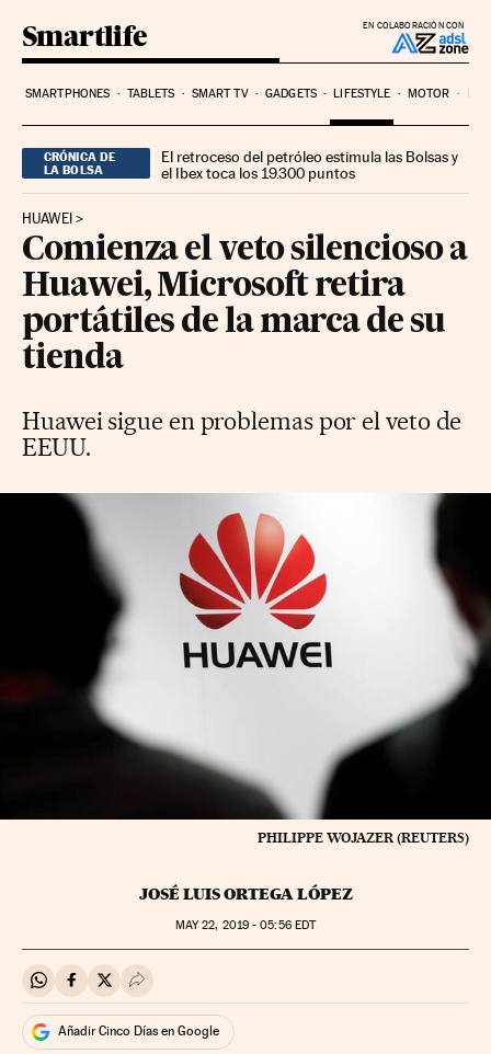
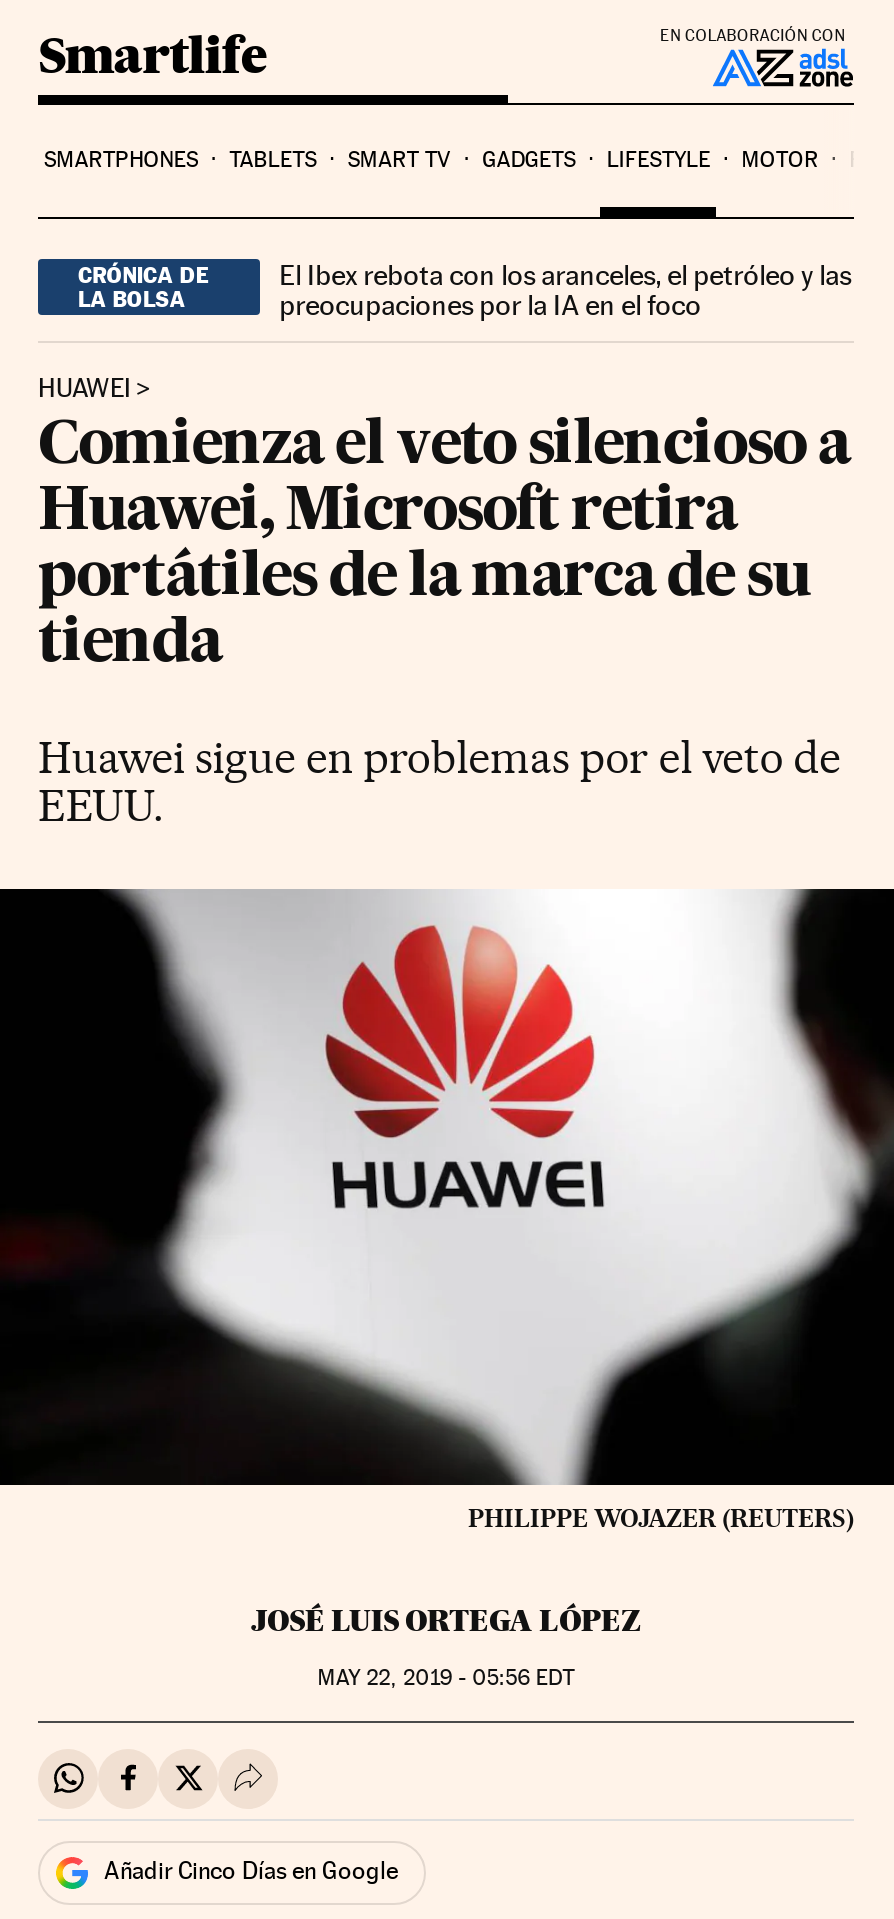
[161,147,458,181] El retroceso del petróleo estimula las Bolsas y | el Ibex toca los 19.300 puntos -> [279,258,851,320] El Ibex rebota con los aranceles, el petróleo y las | preocupaciones por la IA en el foco

